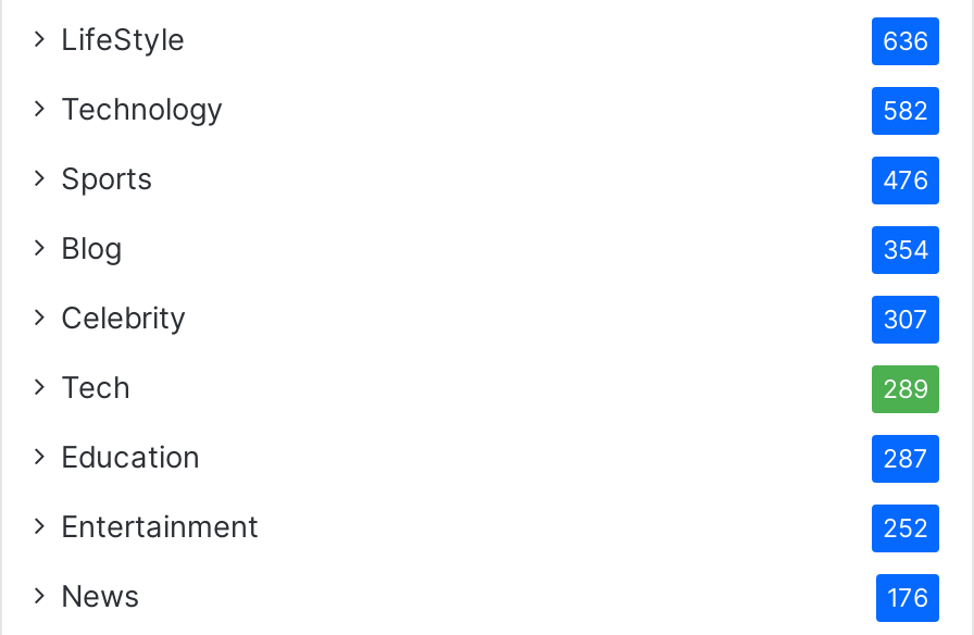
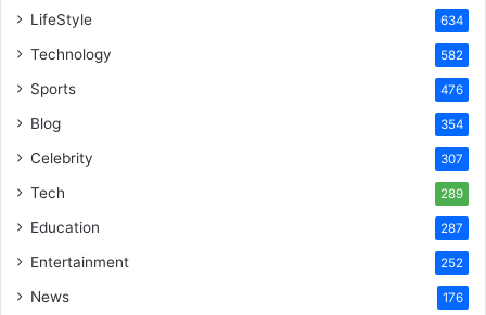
[883,27,928,57] 636 -> [440,13,463,28] 634

